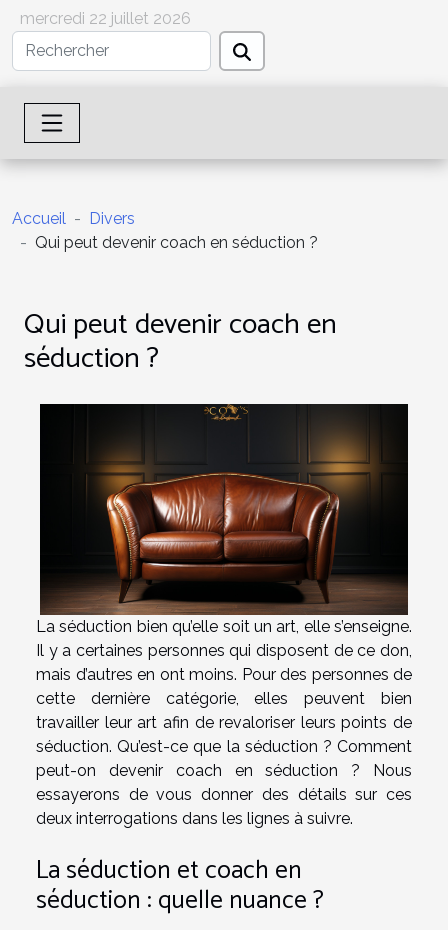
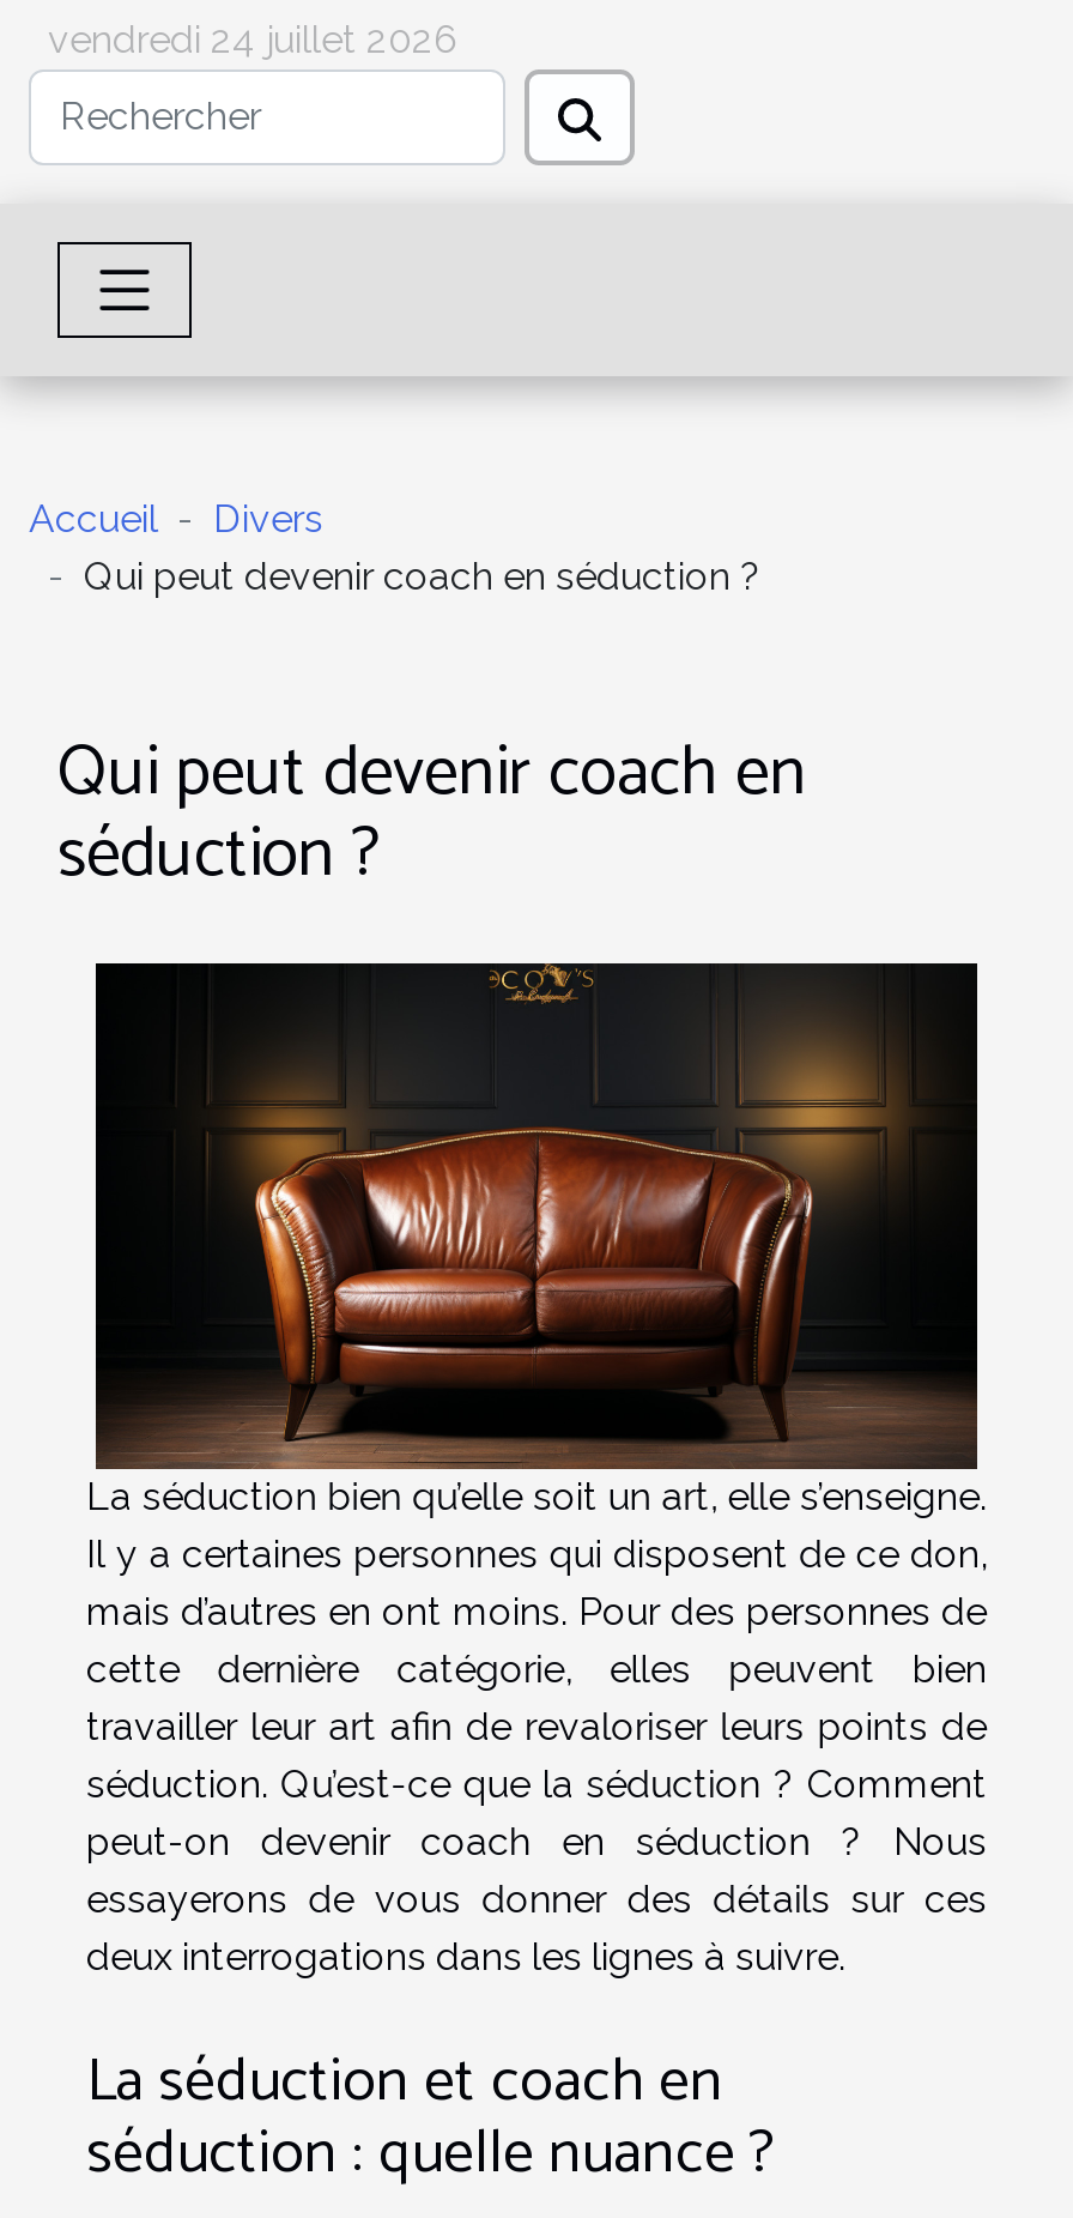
[20,9,191,28] mercredi 22 juillet 2026 -> [48,17,457,62] vendredi 24 juillet 2026

